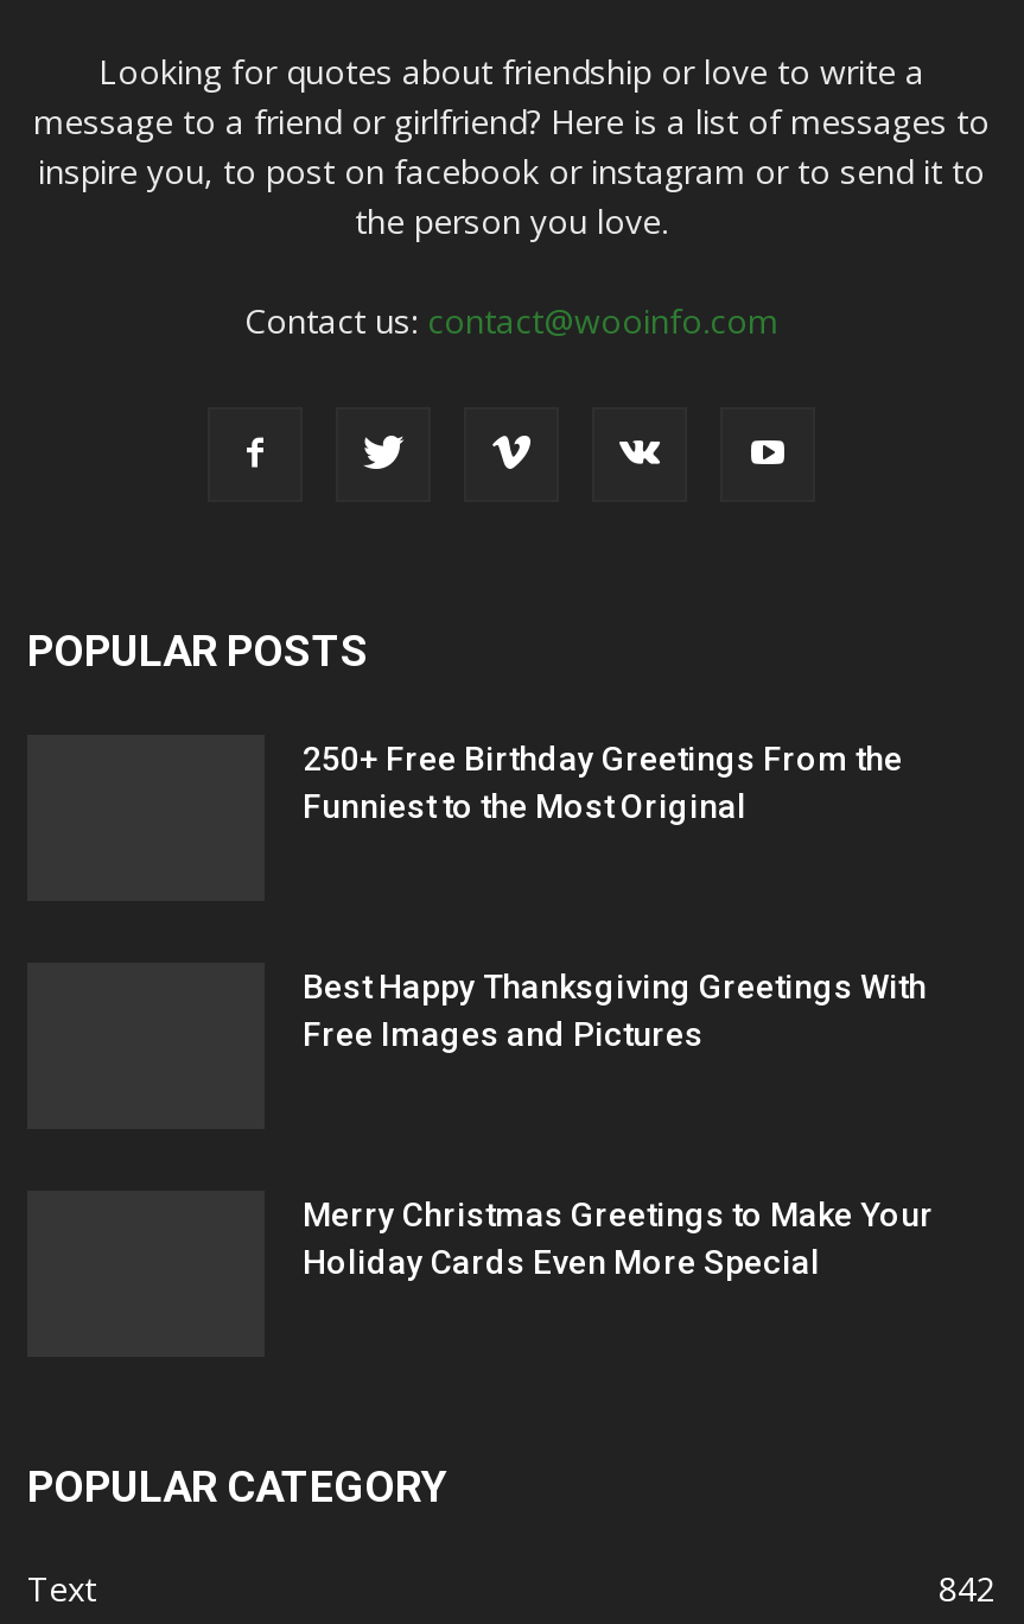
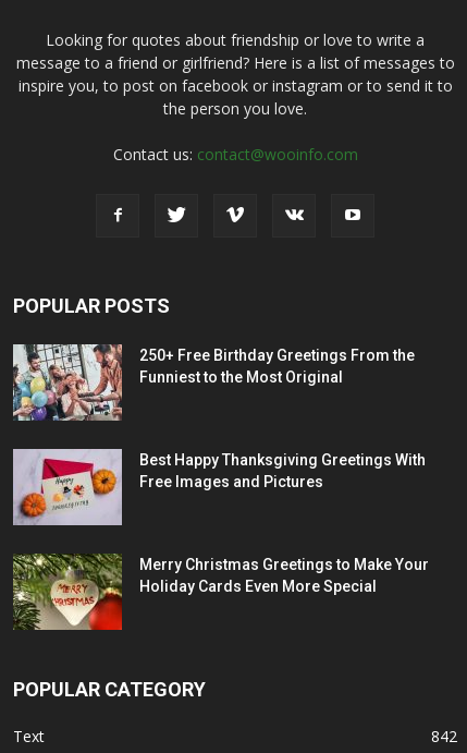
none -> [12,343,123,422] [image]
none -> [12,448,123,526] [image]
none -> [13,554,123,631] [image]

